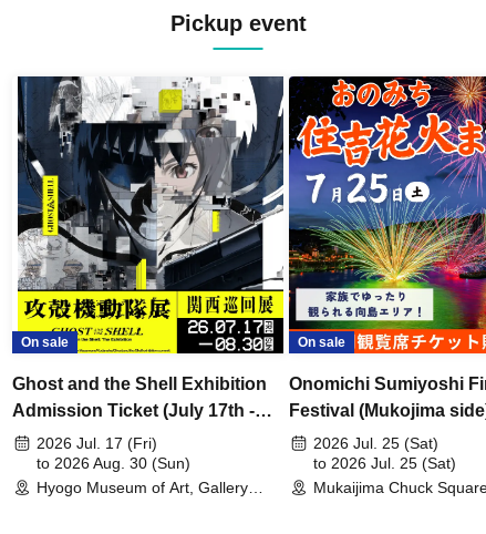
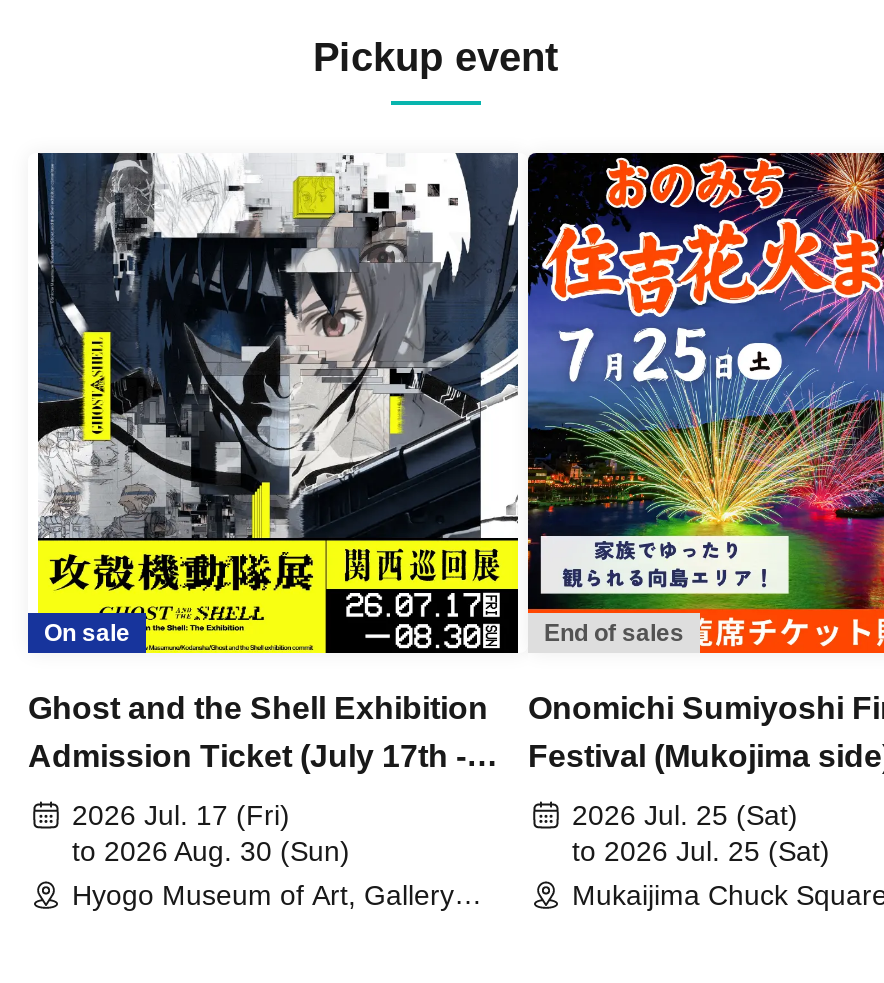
[298,334,345,350] On sale -> [544,618,684,646] End of sales

